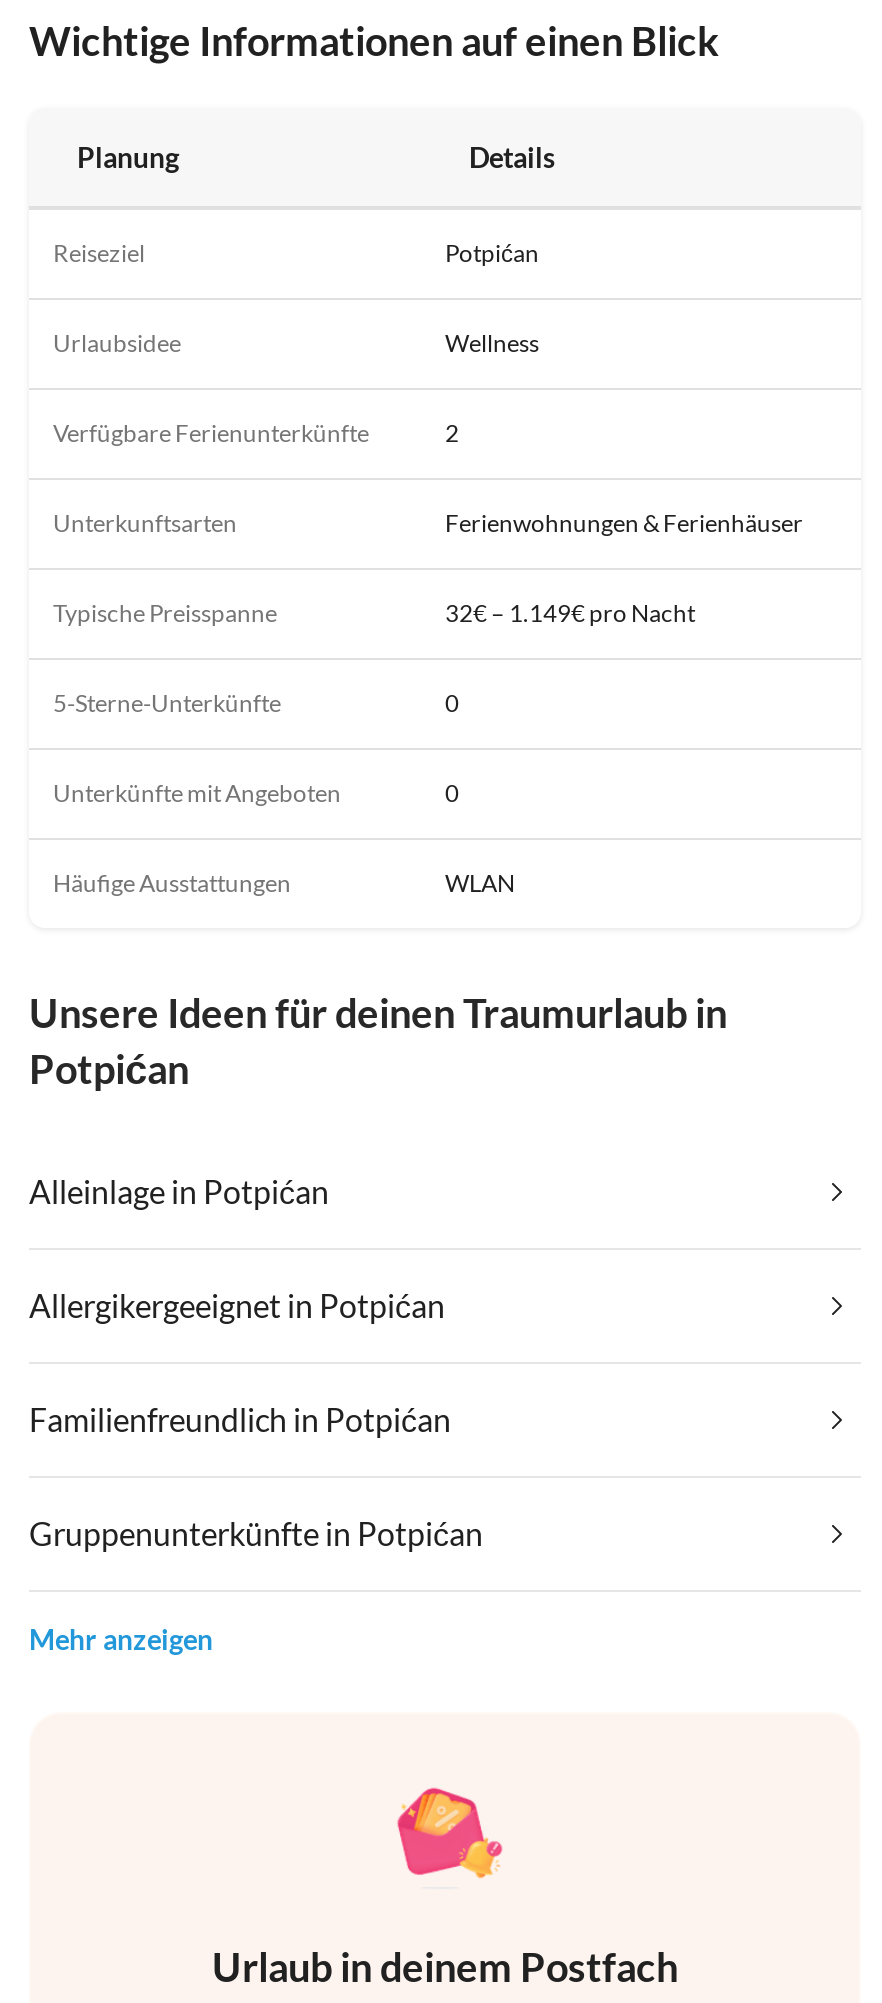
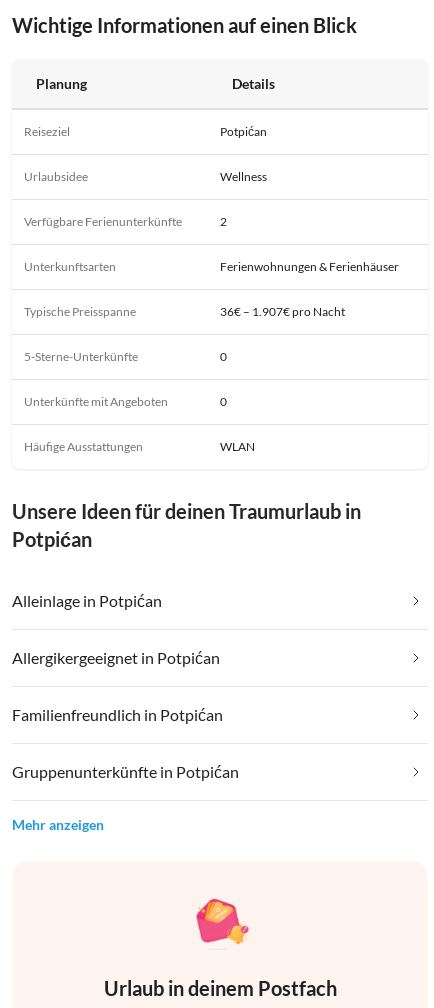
[445,598,695,628] 32€ – 1.149€ pro Nacht -> [220,304,345,319] 36€ – 1.907€ pro Nacht

